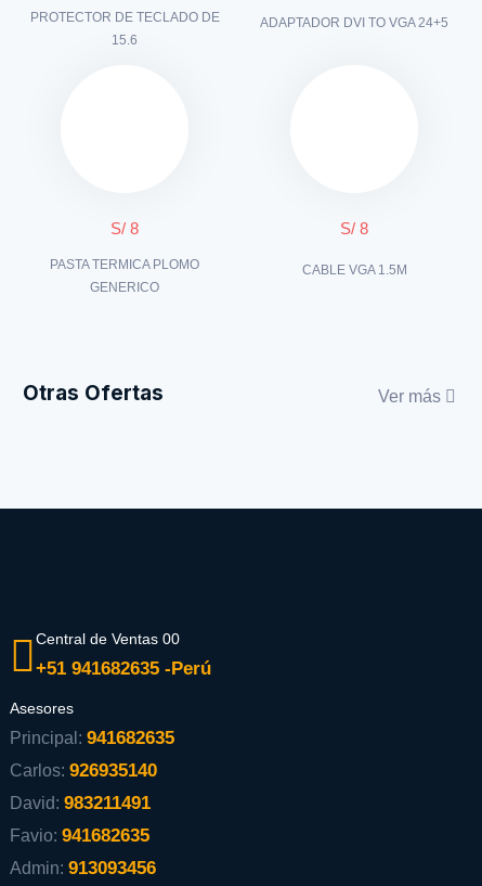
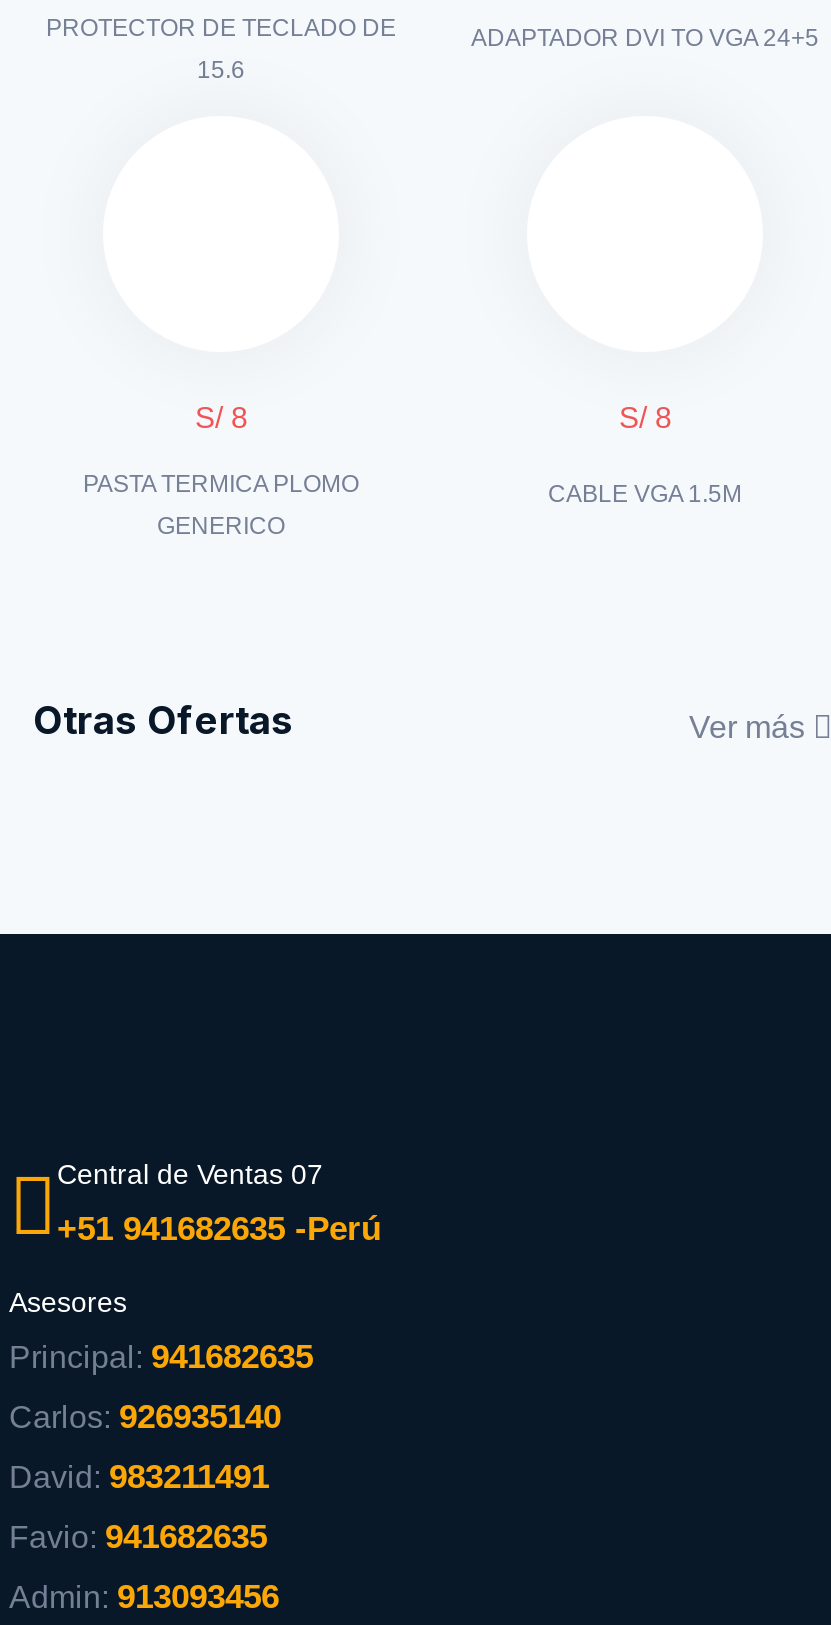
[36,631,180,648] Central de Ventas 00 -> [57,1159,323,1191] Central de Ventas 07

